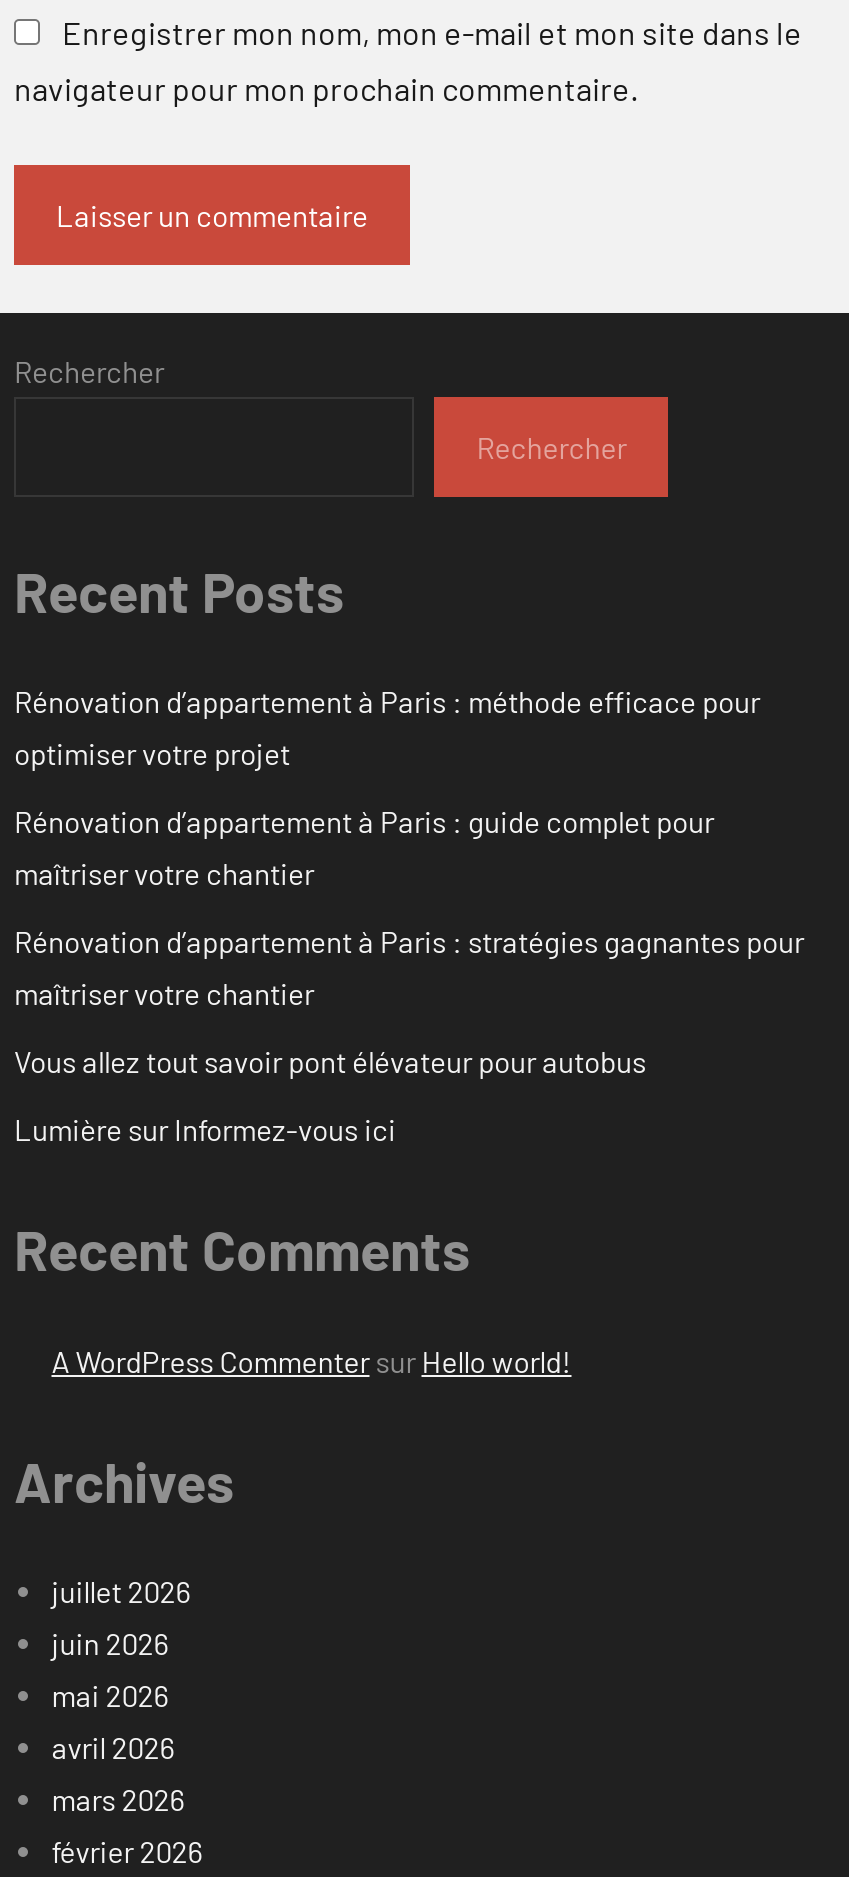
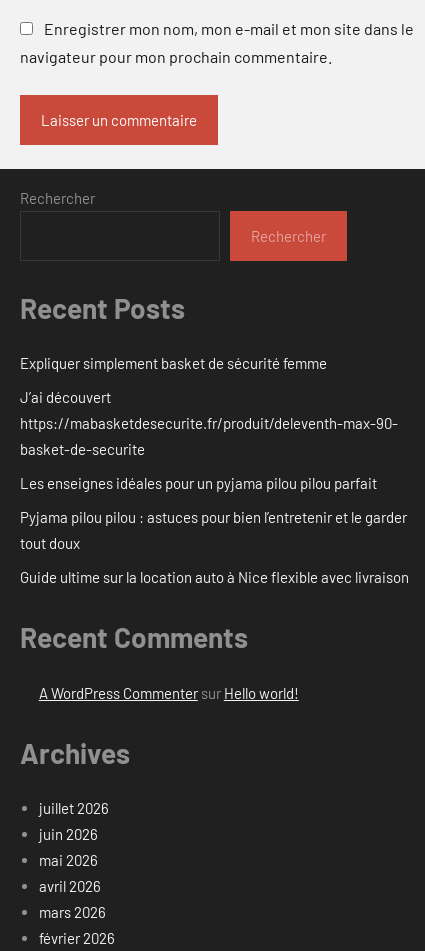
[14,684,760,772] Rénovation d’appartement à Paris : méthode efficace pour | optimiser votre projet -> [20,354,327,372] Expliquer simplement basket de sécurité femme
[14,804,714,892] Rénovation d’appartement à Paris : guide complet pour | maîtriser votre chantier -> [20,388,398,458] J’ai découvert | https://mabasketdesecurite.fr/produit/deleventh-max-90- | basket-de-securite
[14,924,804,1012] Rénovation d’appartement à Paris : stratégies gagnantes pour | maîtriser votre chantier -> [20,474,377,492] Les enseignes idéales pour un pyjama pilou pilou parfait
[14,1044,646,1080] Vous allez tout savoir pont élévateur pour autobus -> [20,508,407,552] Pyjama pilou pilou : astuces pour bien l’entretenir et le garder | tout doux
[14,1112,396,1148] Lumière sur Informez-vous ici -> [20,568,409,586] Guide ultime sur la location auto à Nice flexible avec livraison

